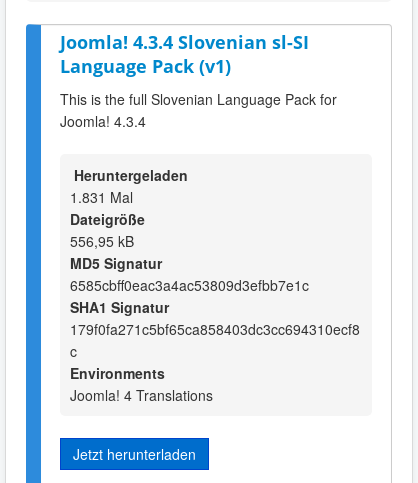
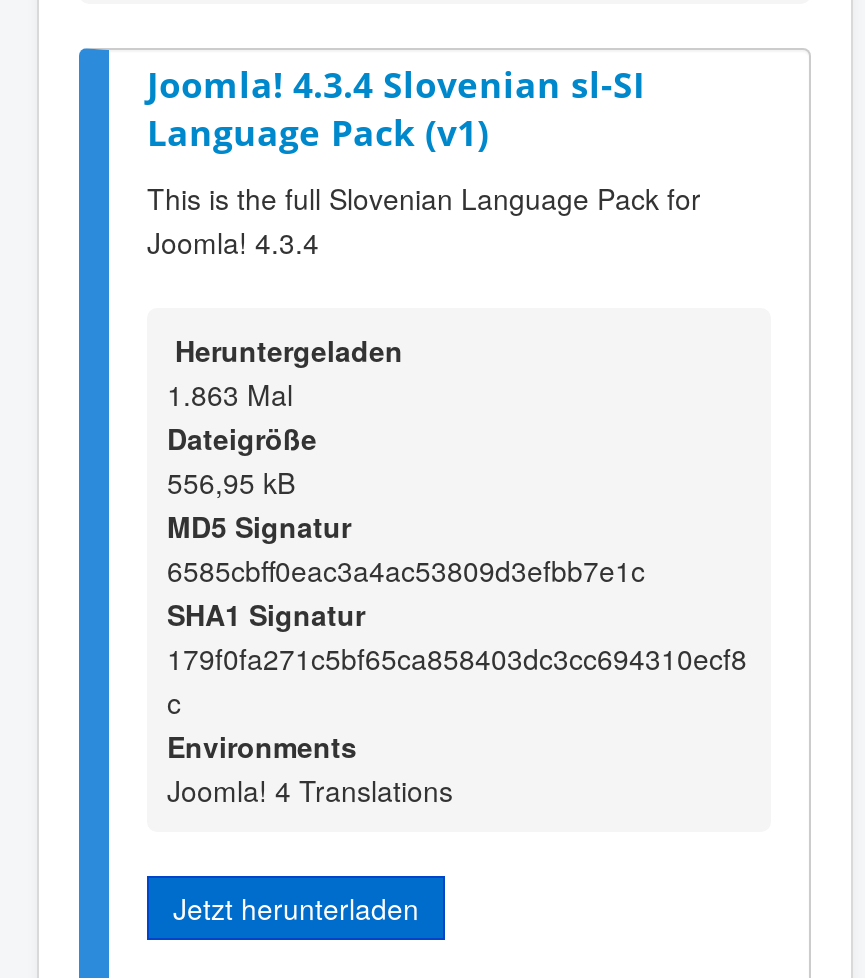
[70,187,133,207] 1.831 Mal -> [167,374,293,414] 1.863 Mal

